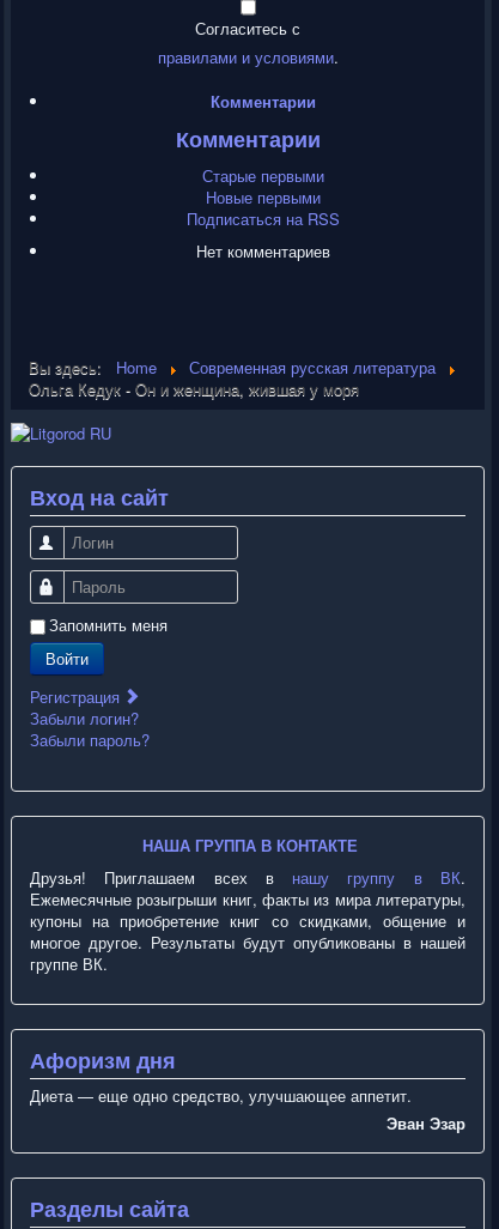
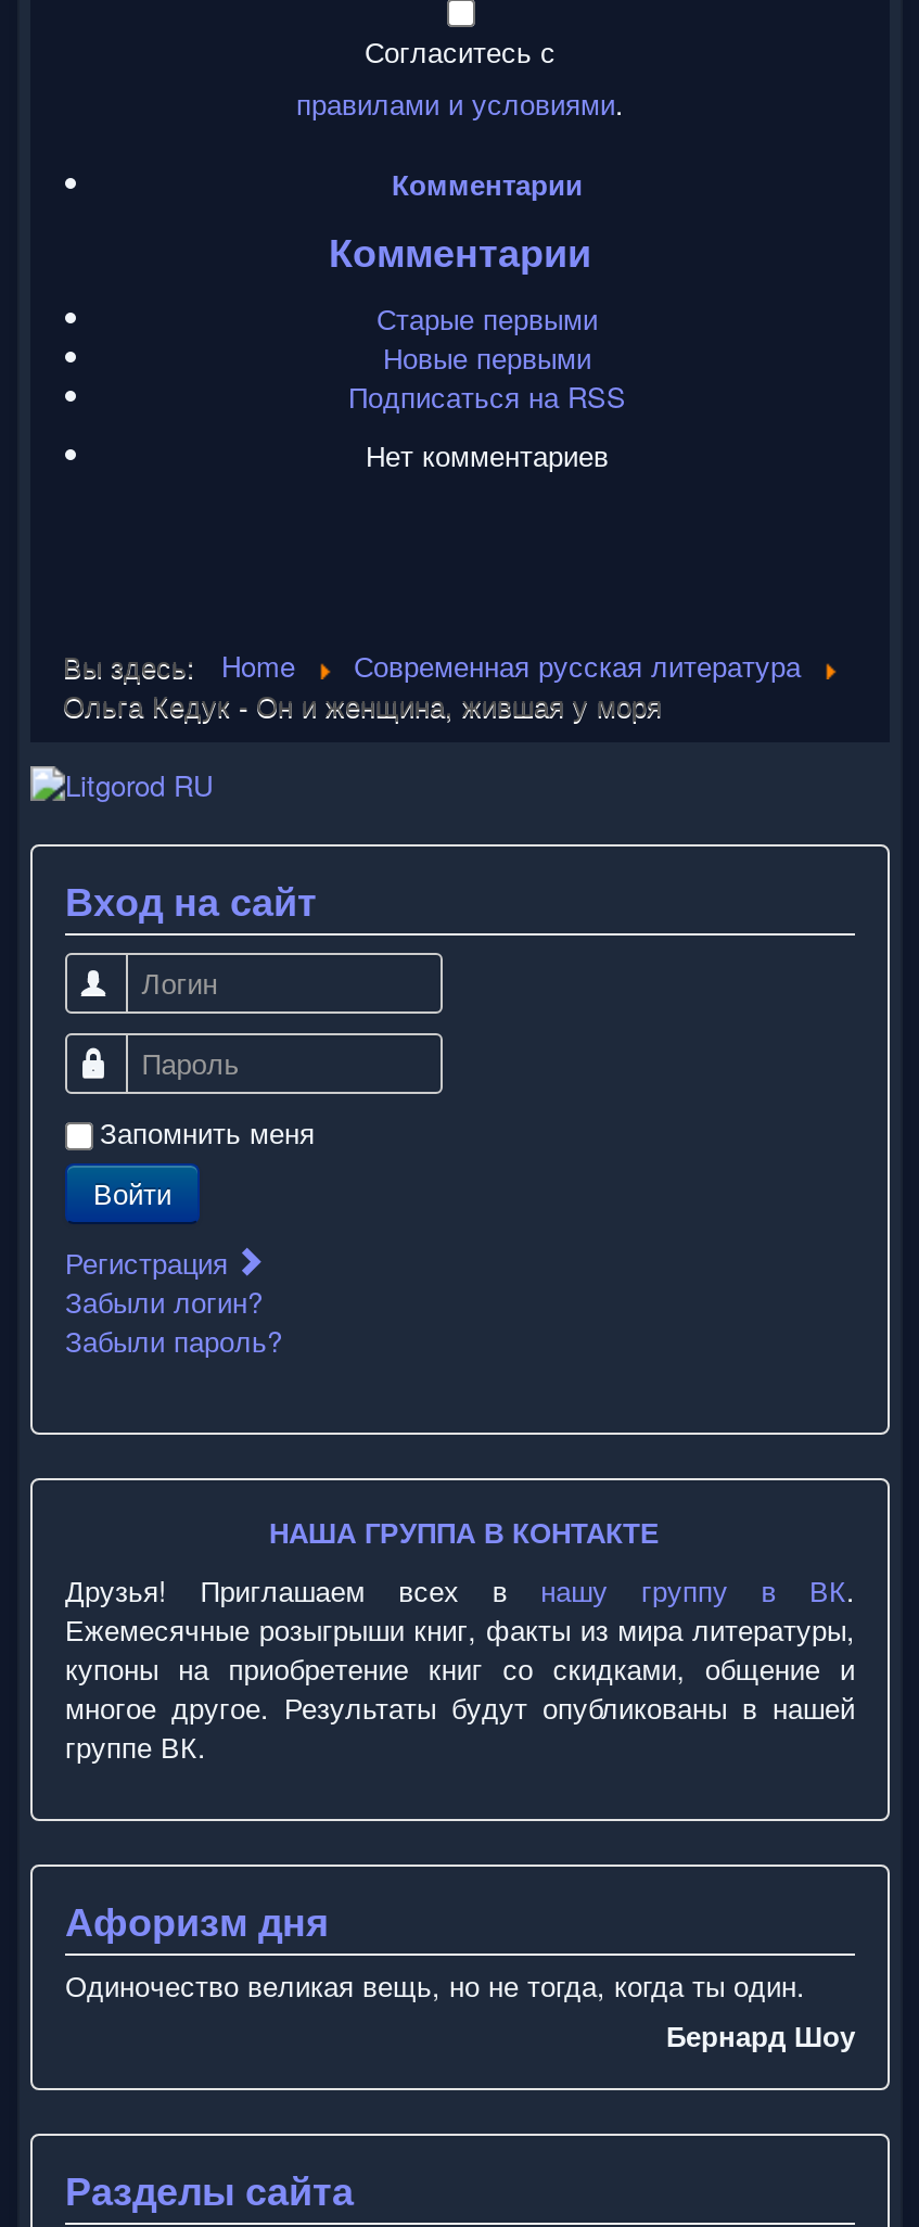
[30,1084,465,1135] Диета — еще одно средство, улучшающее аппетит. | Эван Эзар -> [65,1965,855,2056] Одиночество великая вещь, но не тогда, когда ты один. | Бернард Шоу

